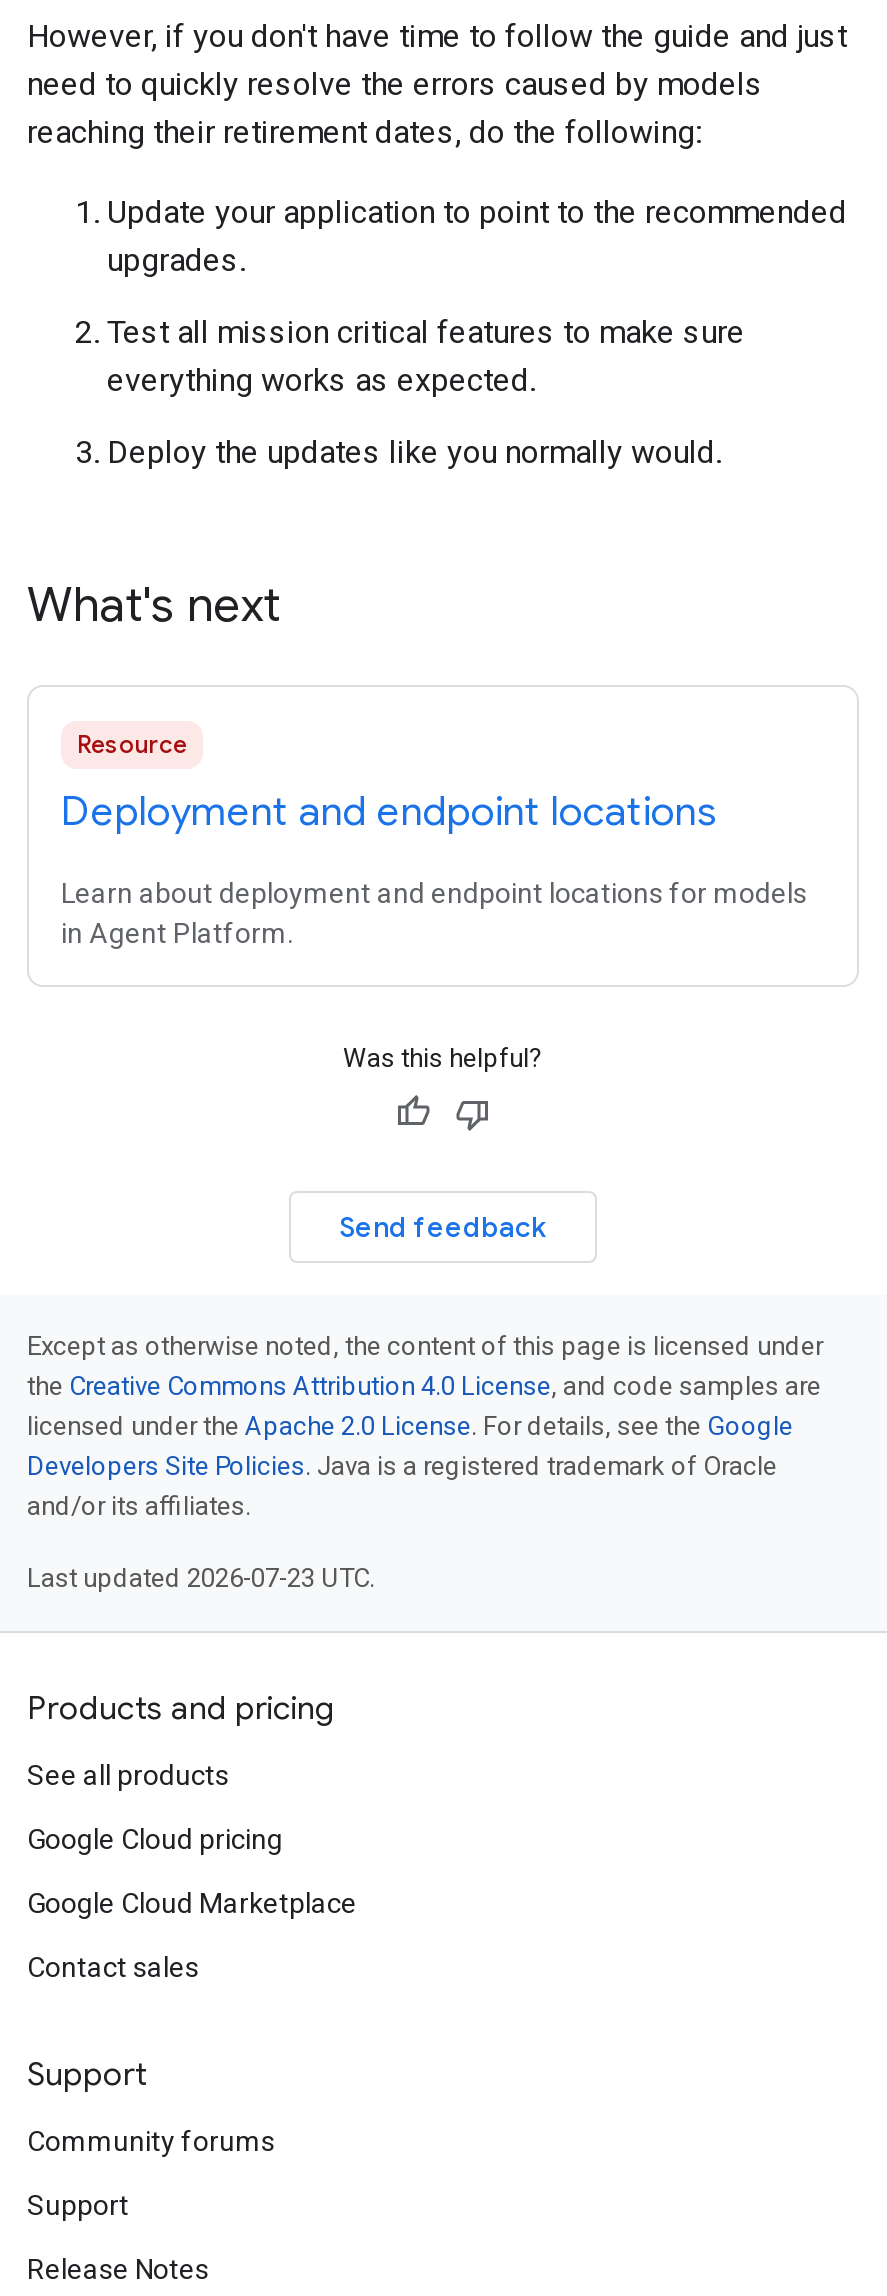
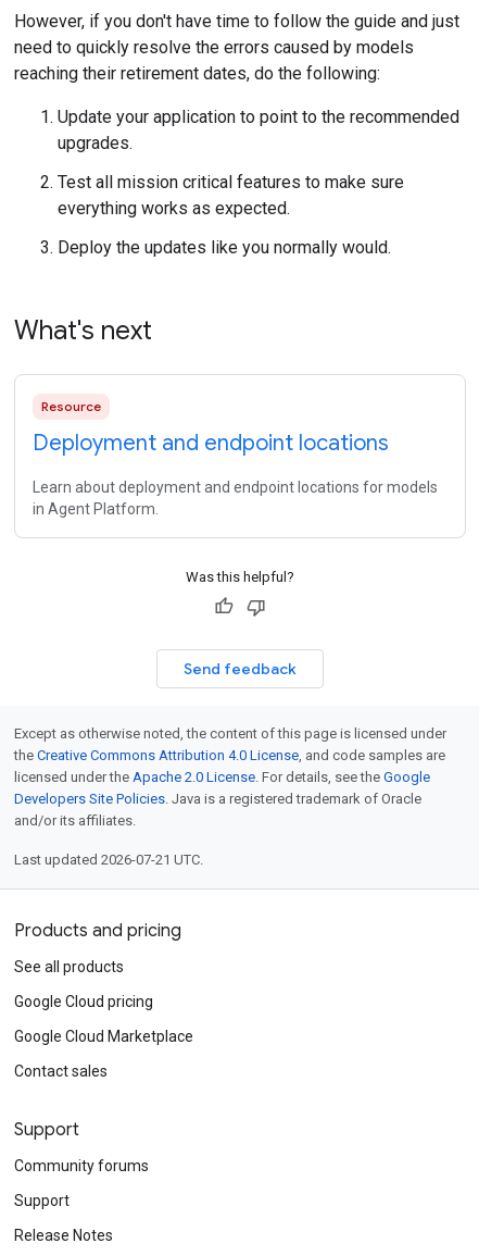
[27,1563,375,1593] Last updated 2026-07-23 UTC. -> [14,851,203,868] Last updated 2026-07-21 UTC.

